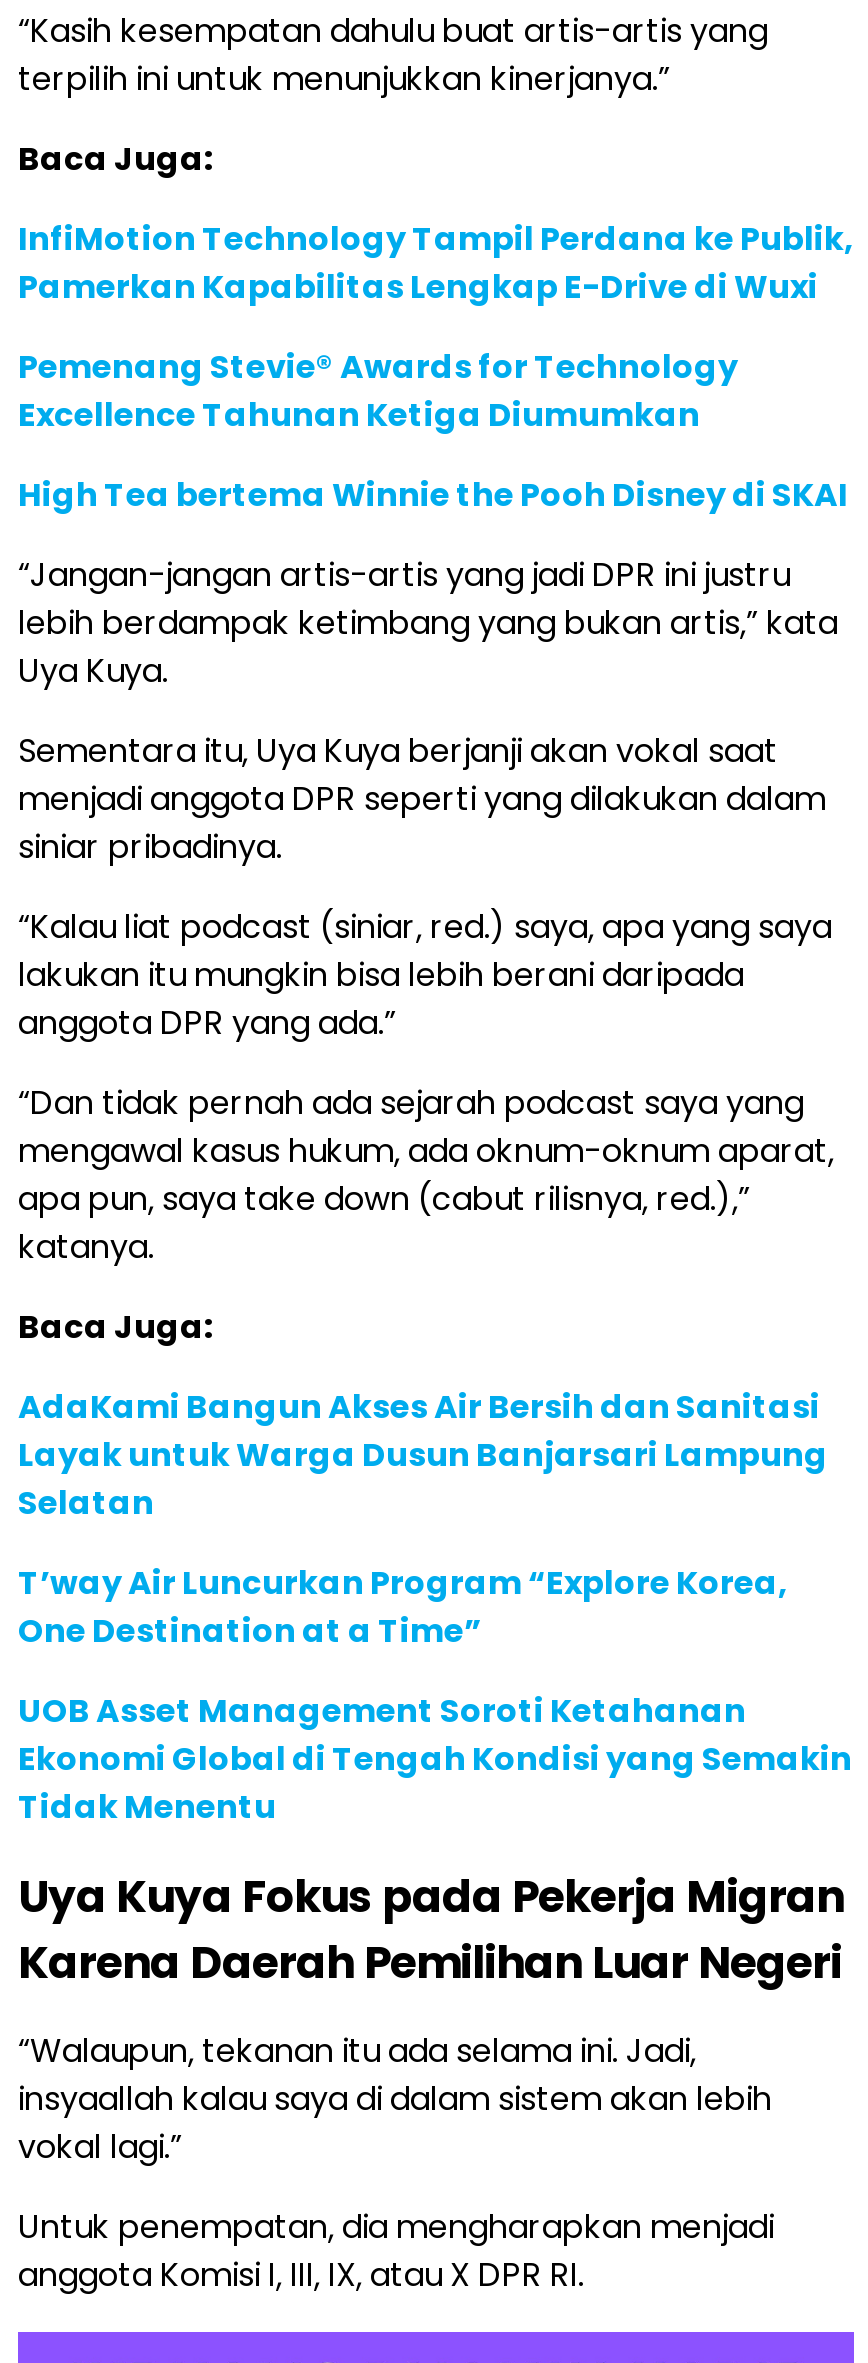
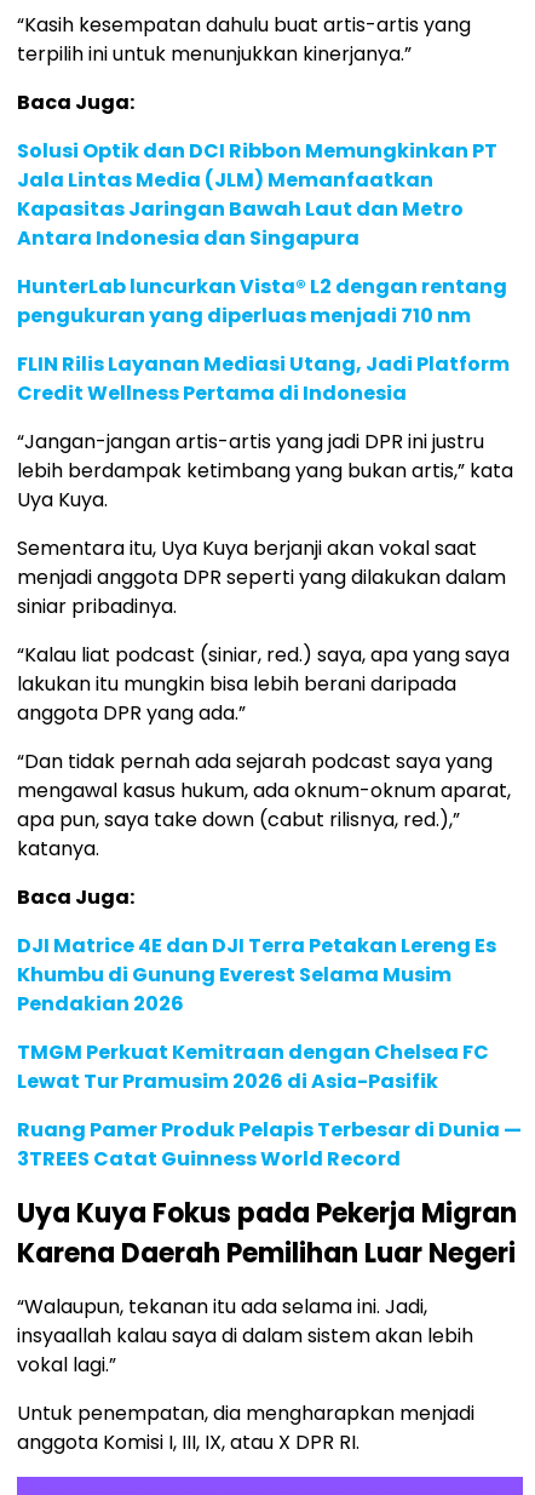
[18,217,854,311] InfiMotion Technology Tampil Perdana ke Publik, | Pamerkan Kapabilitas Lengkap E-Drive di Wuxi -> [17,137,497,252] Solusi Optik dan DCI Ribbon Memungkinkan PT | Jala Lintas Media (JLM) Memanfaatkan | Kapasitas Jaringan Bawah Laut dan Metro | Antara Indonesia dan Singapura
[18,345,738,439] Pemenang Stevie® Awards for Technology | Excellence Tahunan Ketiga Diumumkan -> [17,273,507,330] HunterLab luncurkan Vista® L2 dengan rentang | pengukuran yang diperluas menjadi 710 nm
[18,473,848,519] High Tea bertema Winnie the Pooh Disney di SKAI -> [17,350,510,407] FLIN Rilis Layanan Mediasi Utang, Jadi Platform | Credit Wellness Pertama di Indonesia
moved [18,553,838,1351] -> [17,428,513,911]: “Jangan-jangan artis-artis yang jadi DPR ini justru | lebih berdampak ketimbang yang bukan artis,” kata | Uya Kuya. | ... | katanya. | Baca Juga:
[18,1385,828,1527] AdaKami Bangun Akses Air Bersih dan Sanitasi | Layak untuk Warga Dusun Banjarsari Lampung | Selatan -> [17,932,496,1018] DJI Matrice 4E dan DJI Terra Petakan Lereng Es | Khumbu di Gunung Everest Selama Musim | Pendakian 2026
[18,1561,788,1655] T’way Air Luncurkan Program “Explore Korea, | One Destination at a Time” -> [17,1038,489,1095] TMGM Perkuat Kemitraan dengan Chelsea FC | Lewat Tur Pramusim 2026 di Asia-Pasifik
[18,1689,852,1831] UOB Asset Management Soroti Ketahanan | Ekonomi Global di Tengah Kondisi yang Semakin | Tidak Menentu -> [17,1116,522,1173] Ruang Pamer Produk Pelapis Terbesar di Dunia — | 3TREES Catat Guinness World Record

